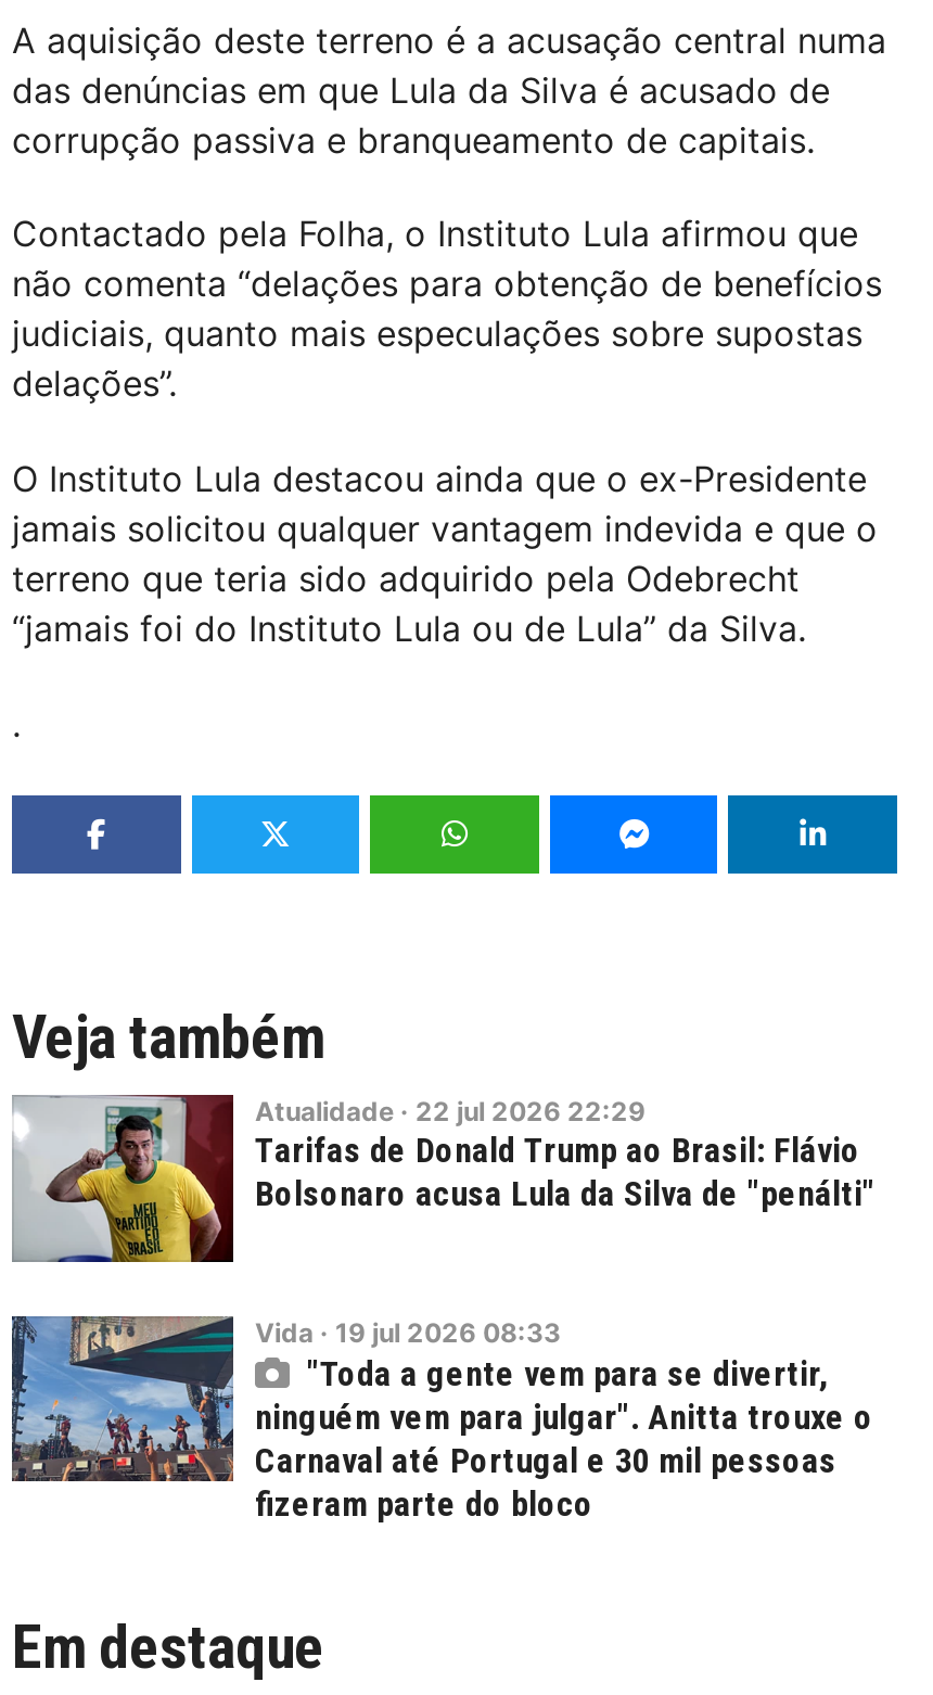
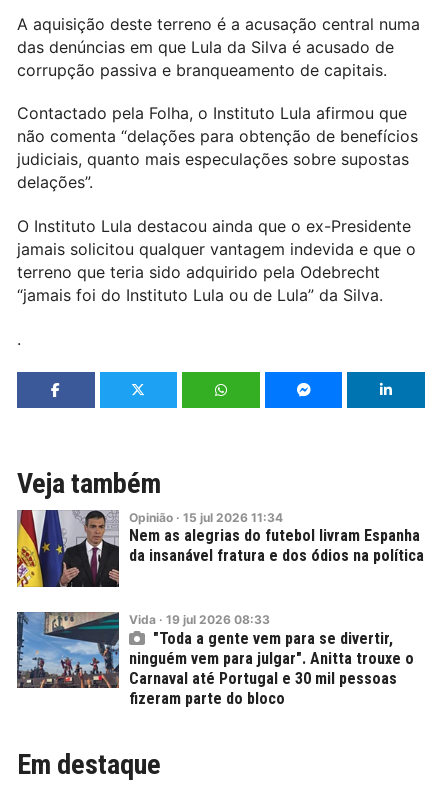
[12,1095,876,1264] [image] | Atualidade · 22 jul 2026 22:29 | Tarifas de Donald Trump ao Brasil: Flávio | Bolsonaro acusa Lula da Silva de "penálti" -> [16,510,424,588] [image] | Opinião · 15 jul 2026 11:34 | Nem as alegrias do futebol livram Espanha | da insanável fratura e dos ódios na política

